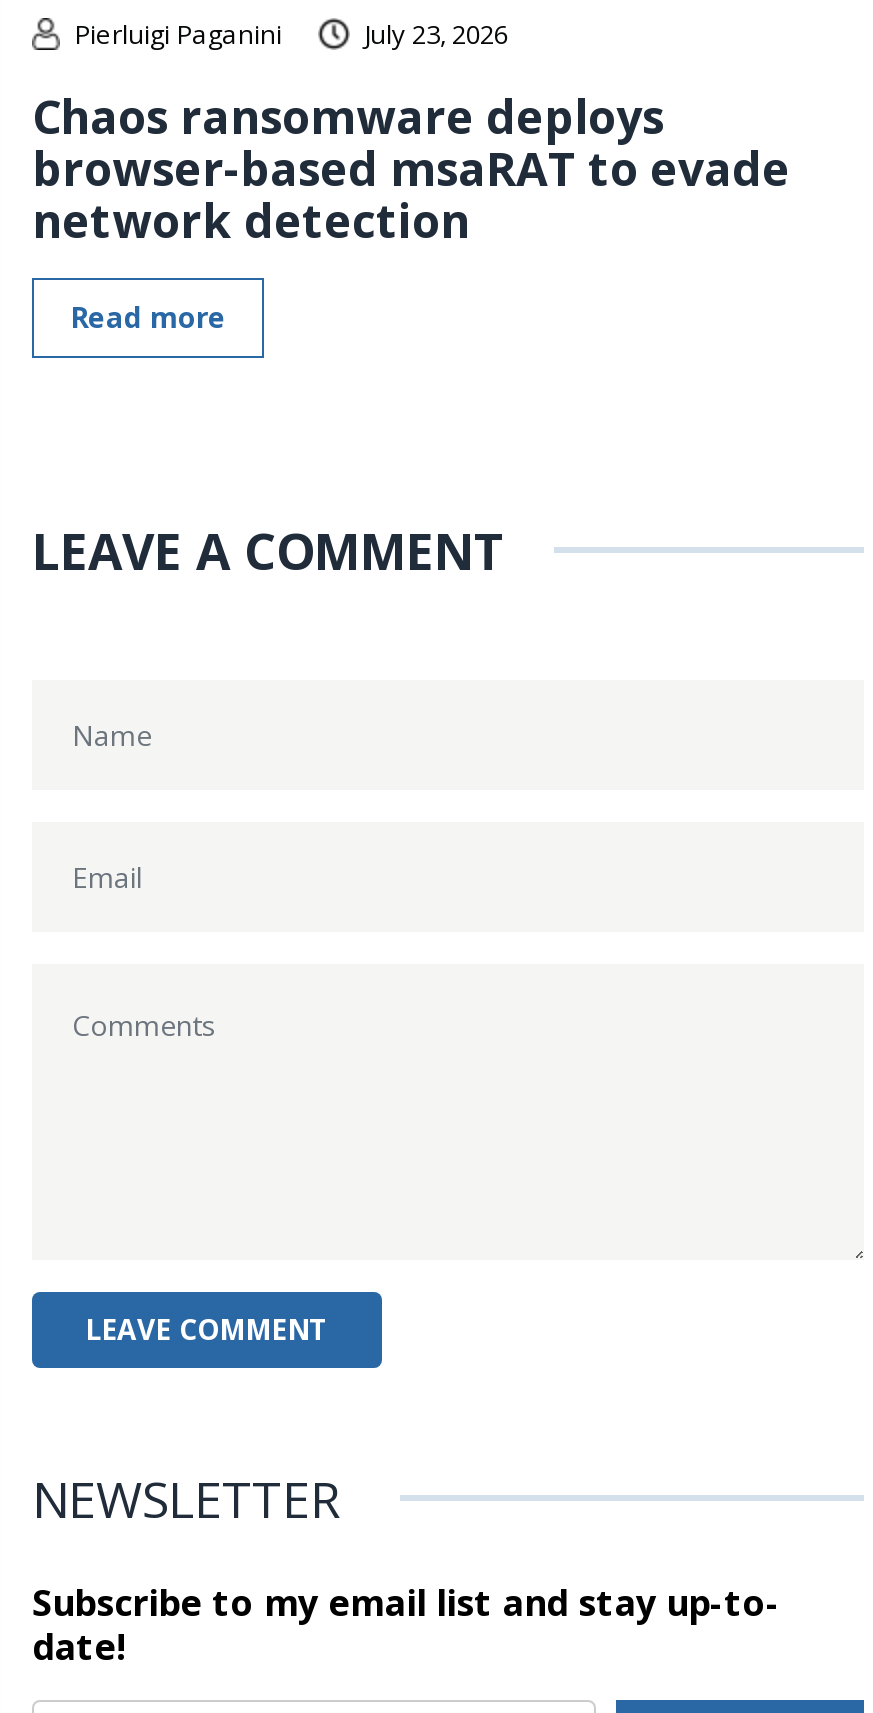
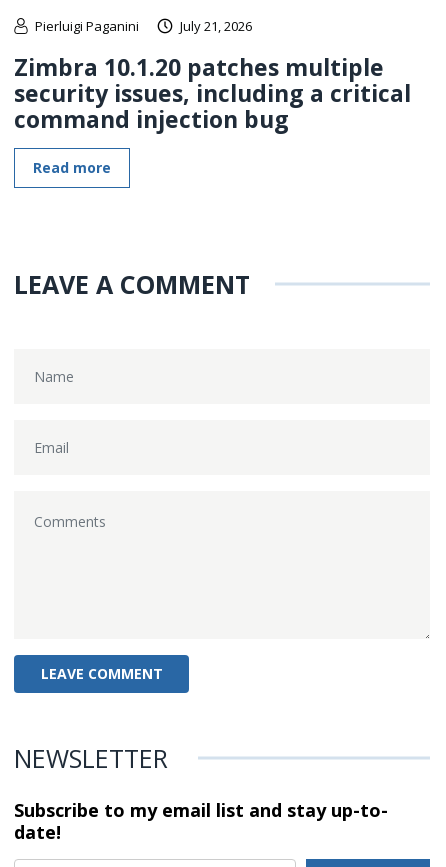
[364,16,508,52] July 23, 2026 -> [180,17,252,35] July 21, 2026
[32,84,790,252] Chaos ransomware deploys | browser-based msaRAT to evade | network detection -> [14,51,411,135] Zimbra 10.1.20 patches multiple | security issues, including a critical | command injection bug

